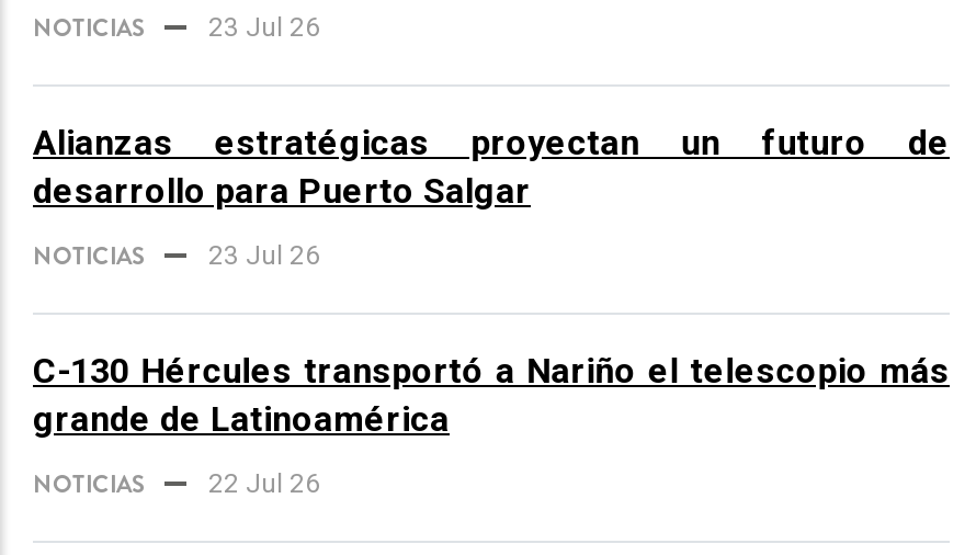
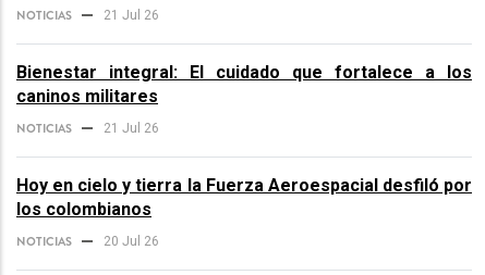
[208,13,320,44] 23 Jul 26 -> [104,8,159,23] 21 Jul 26
[33,123,950,213] Alianzas estratégicas proyectan un futuro de | desarrollo para Puerto Salgar -> [16,62,472,107] Bienestar integral: El cuidado que fortalece a los | caninos militares
[208,241,320,272] 23 Jul 26 -> [104,121,159,136] 21 Jul 26
[33,351,950,441] C-130 Hércules transportó a Nariño el telescopio más | grande de Latinoamérica -> [16,176,472,220] Hoy en cielo y tierra la Fuerza Aeroespacial desfiló por | los colombianos
[208,469,320,500] 22 Jul 26 -> [104,234,159,249] 20 Jul 26

